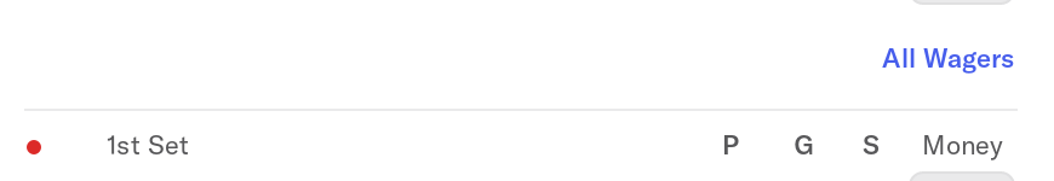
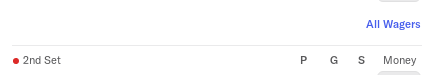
[107,128,189,162] 1st Set -> [23,53,61,67] 2nd Set

